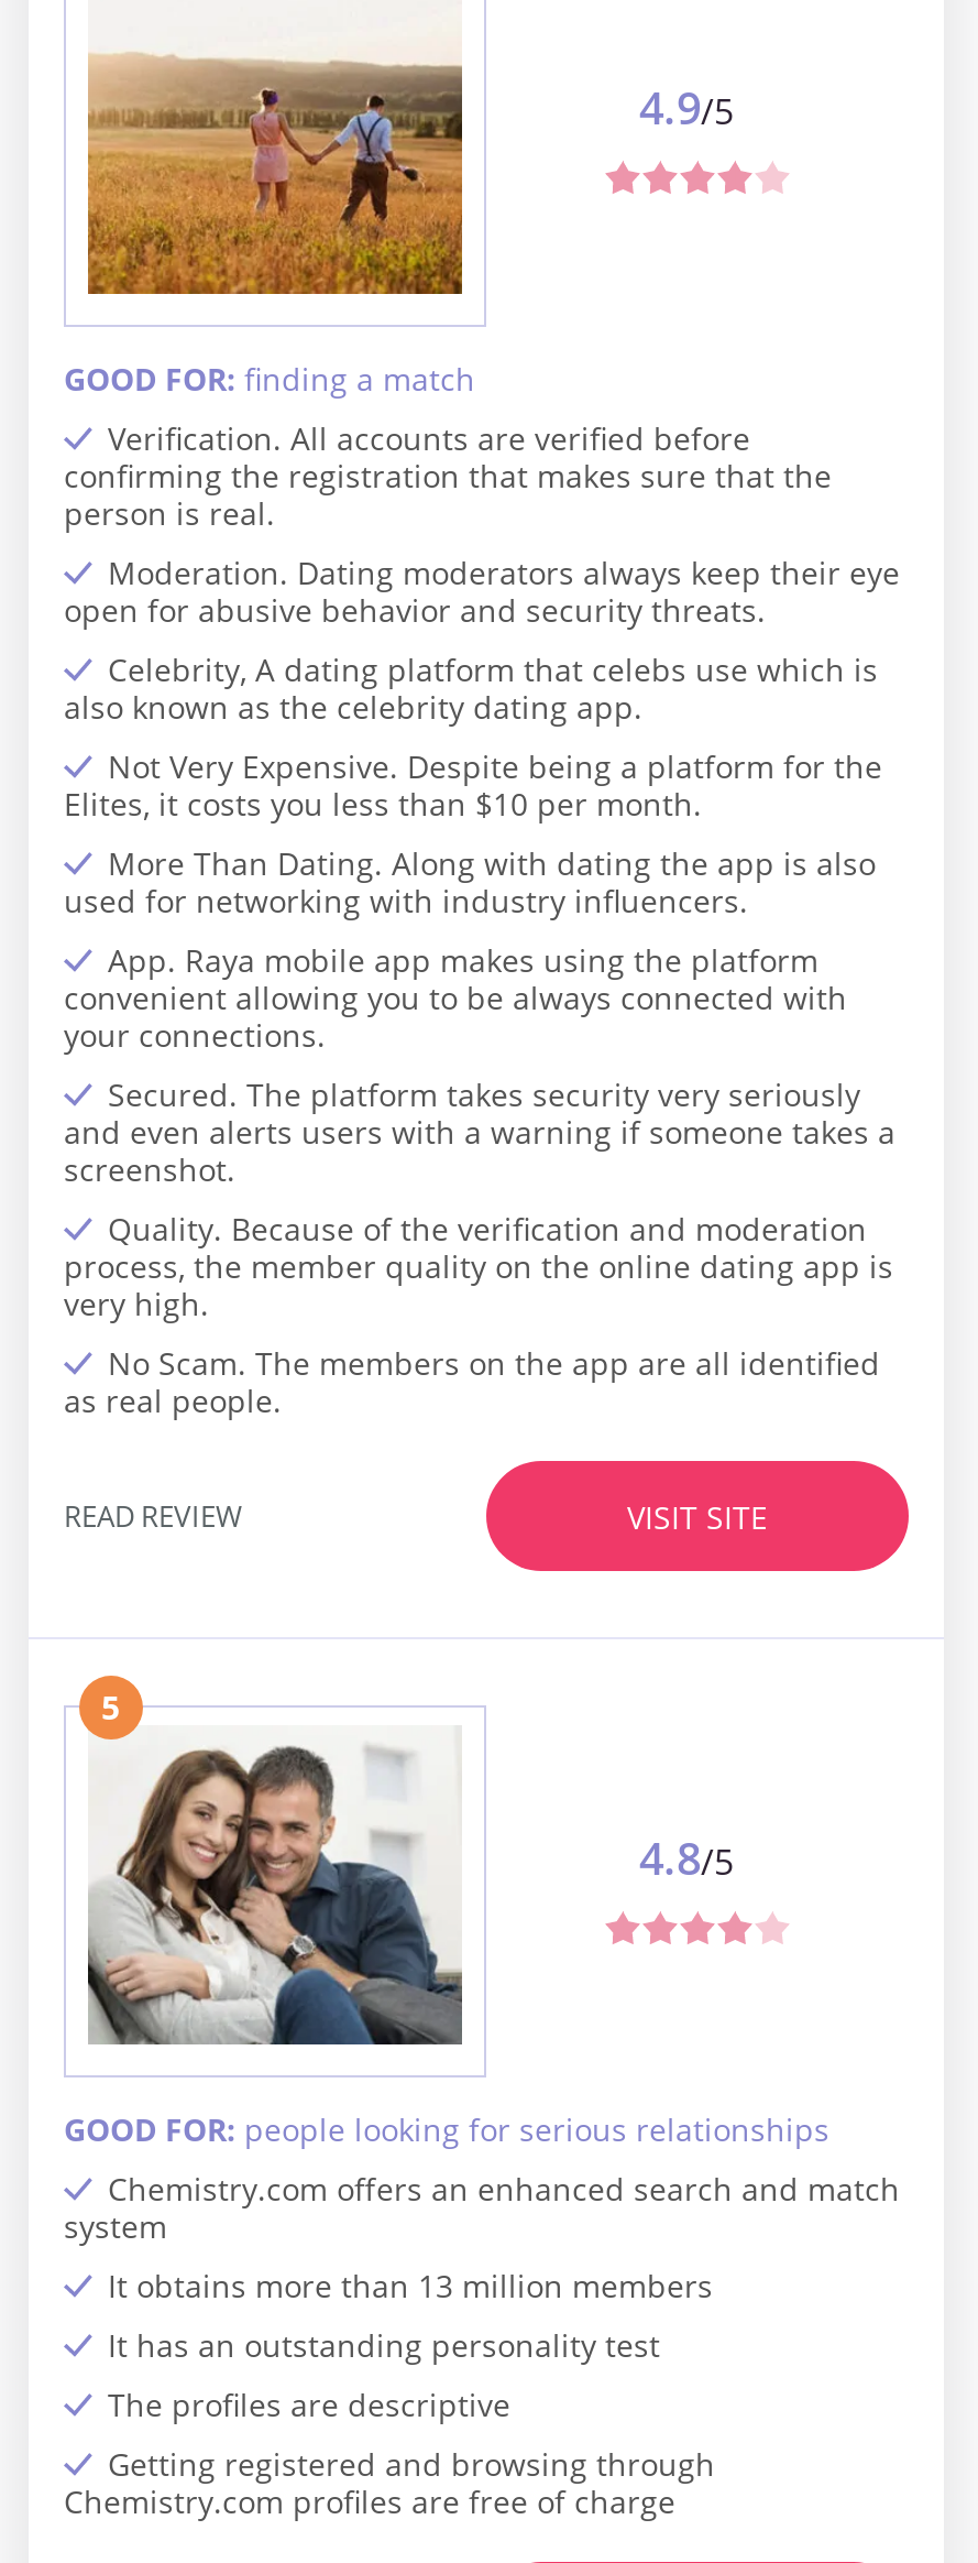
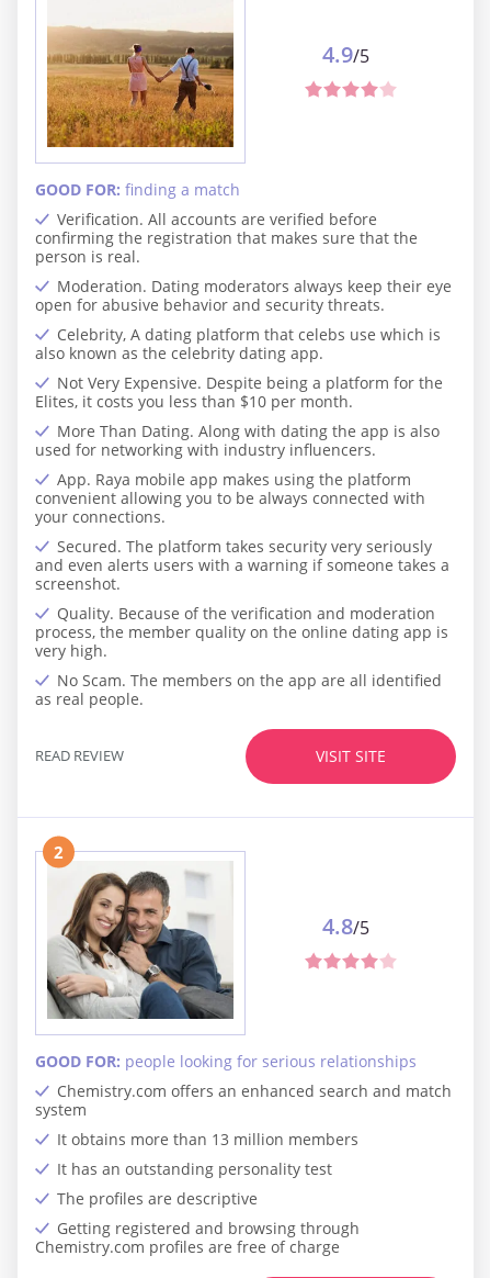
[101,1685,121,1729] 5 -> [54,840,64,862] 2

